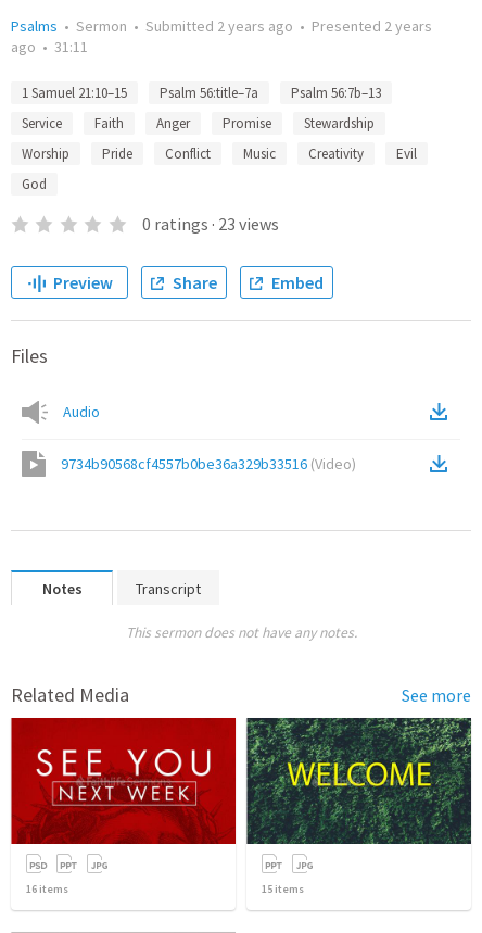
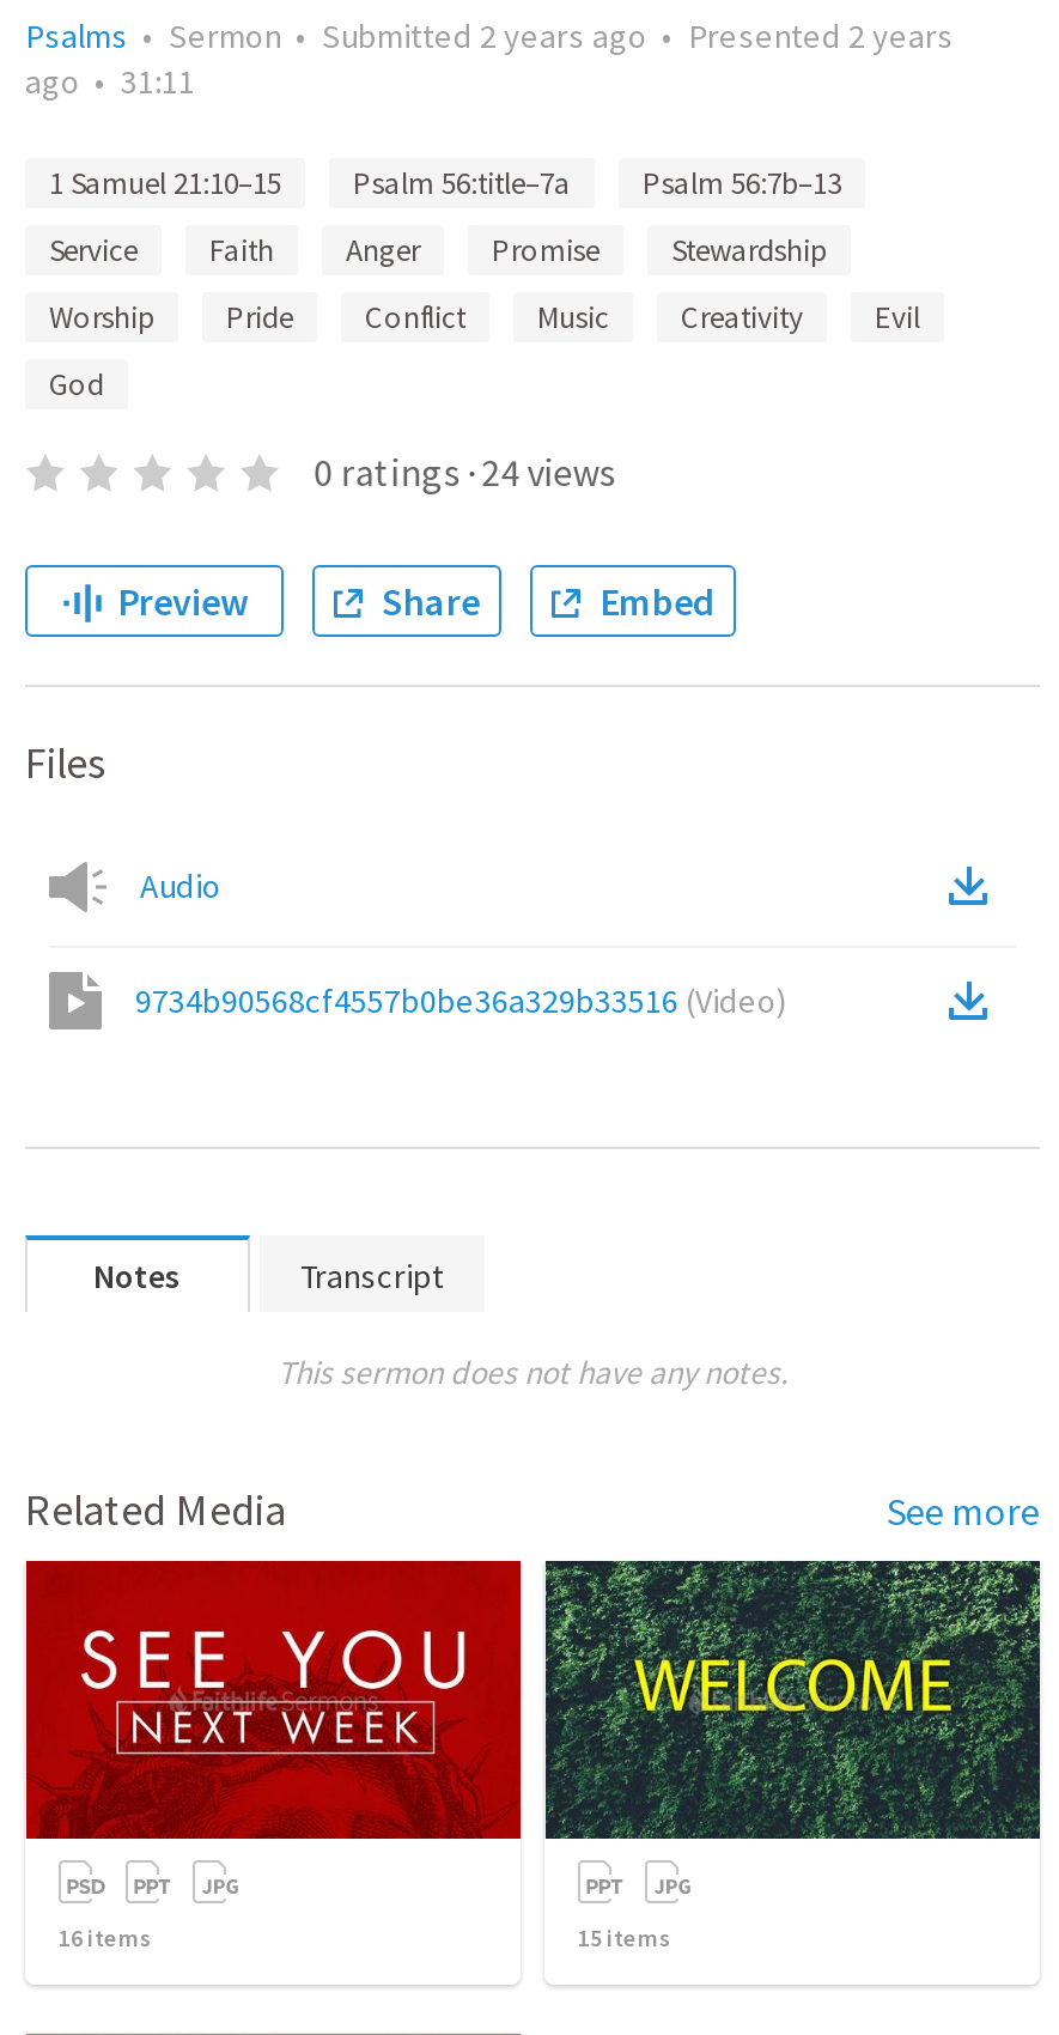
[142,213,279,235] 0 ratings · 23 views -> [314,448,616,496] 0 ratings · 24 views

